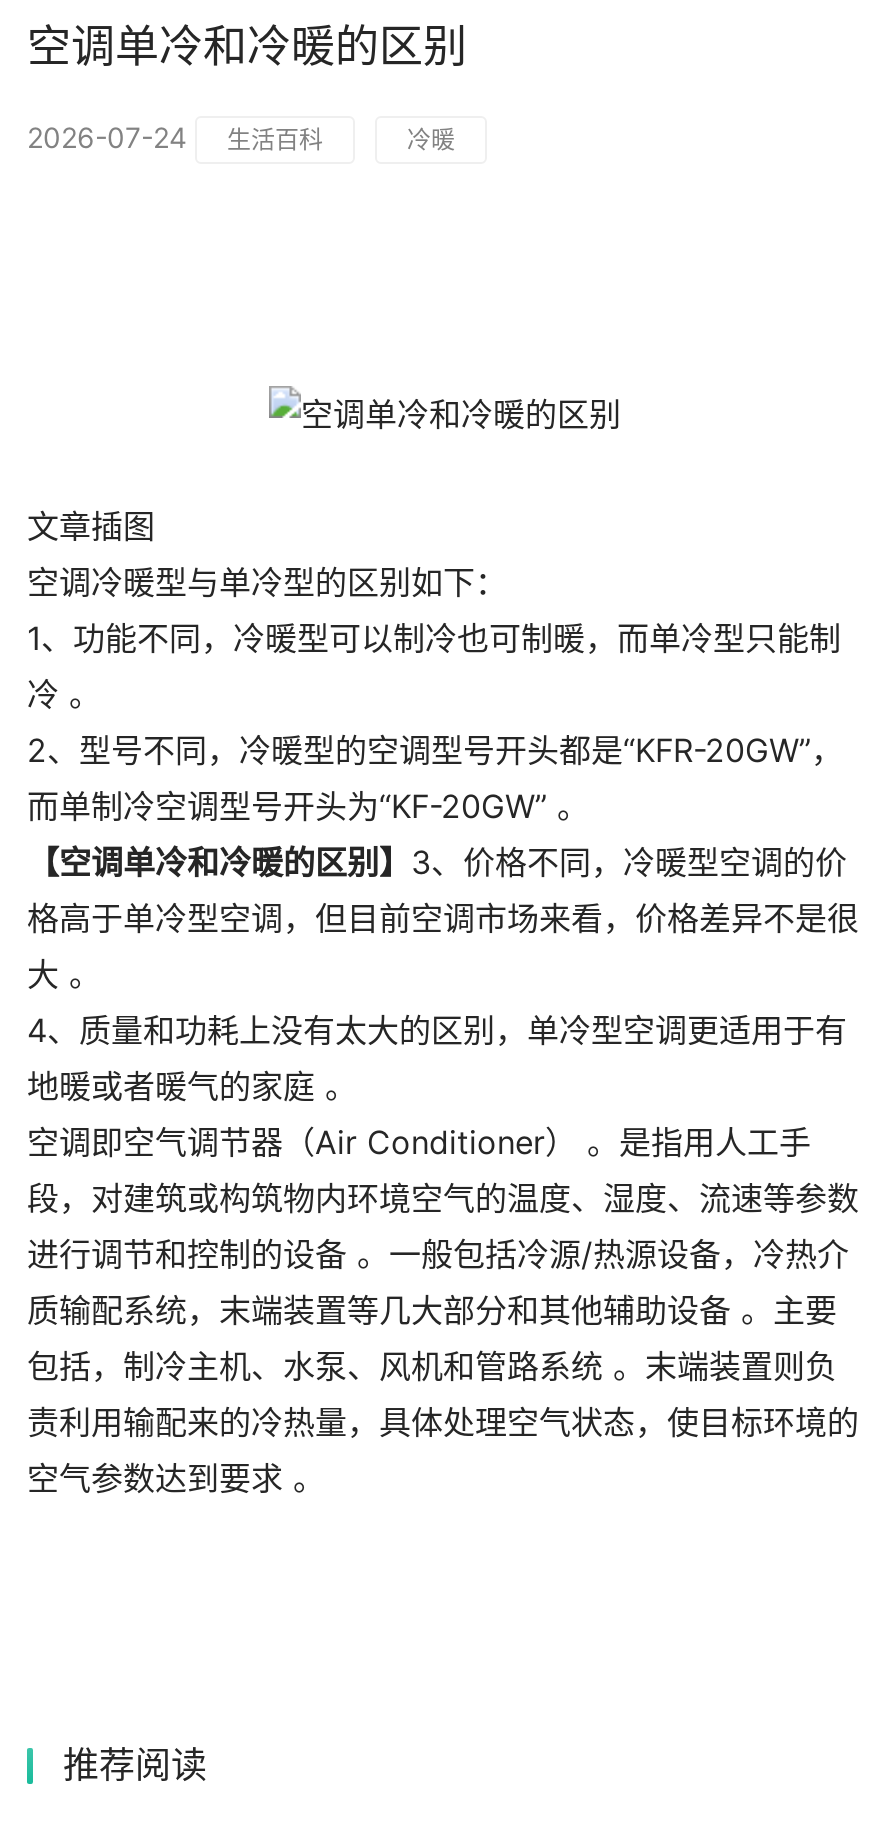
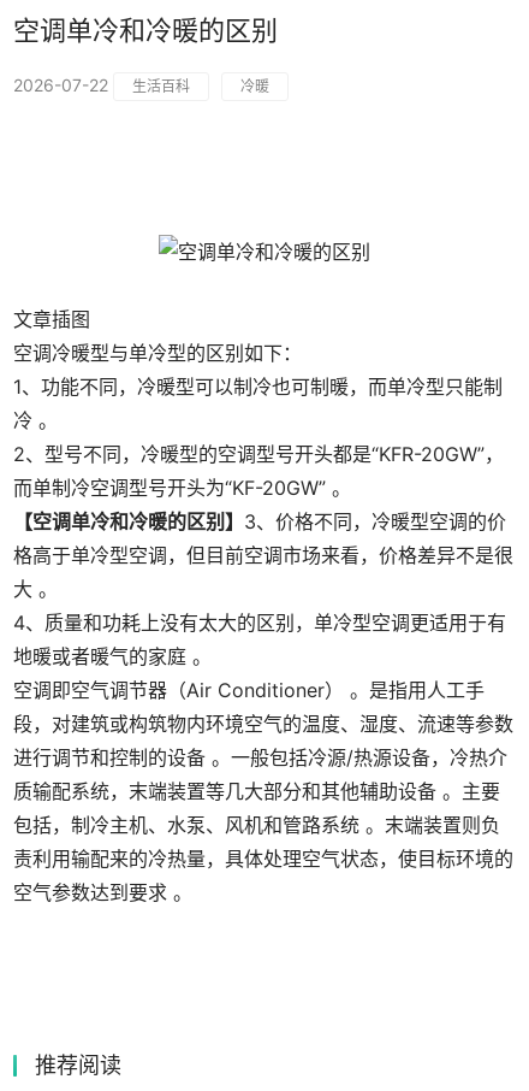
[27,120,323,154] 2026-07-24 生活百科 -> [13,75,190,95] 2026-07-22 生活百科

